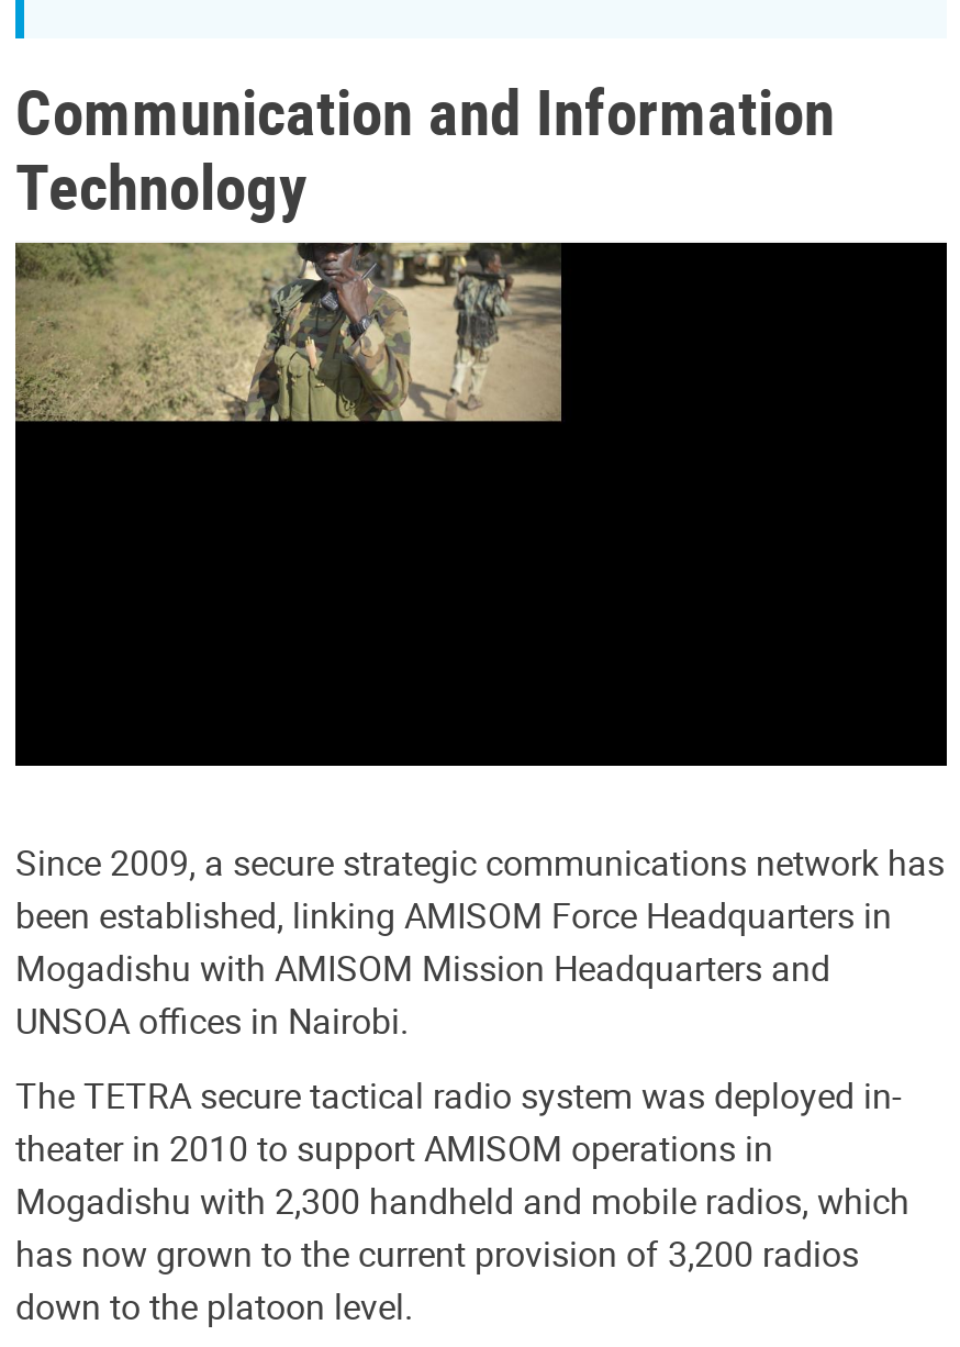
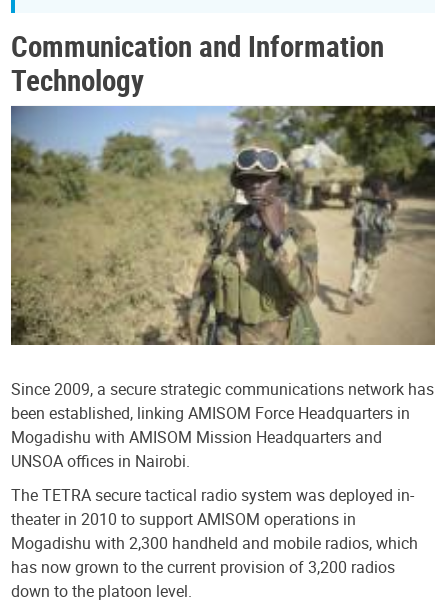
[13,241,949,768] [image] -> [10,105,436,346] [image]

